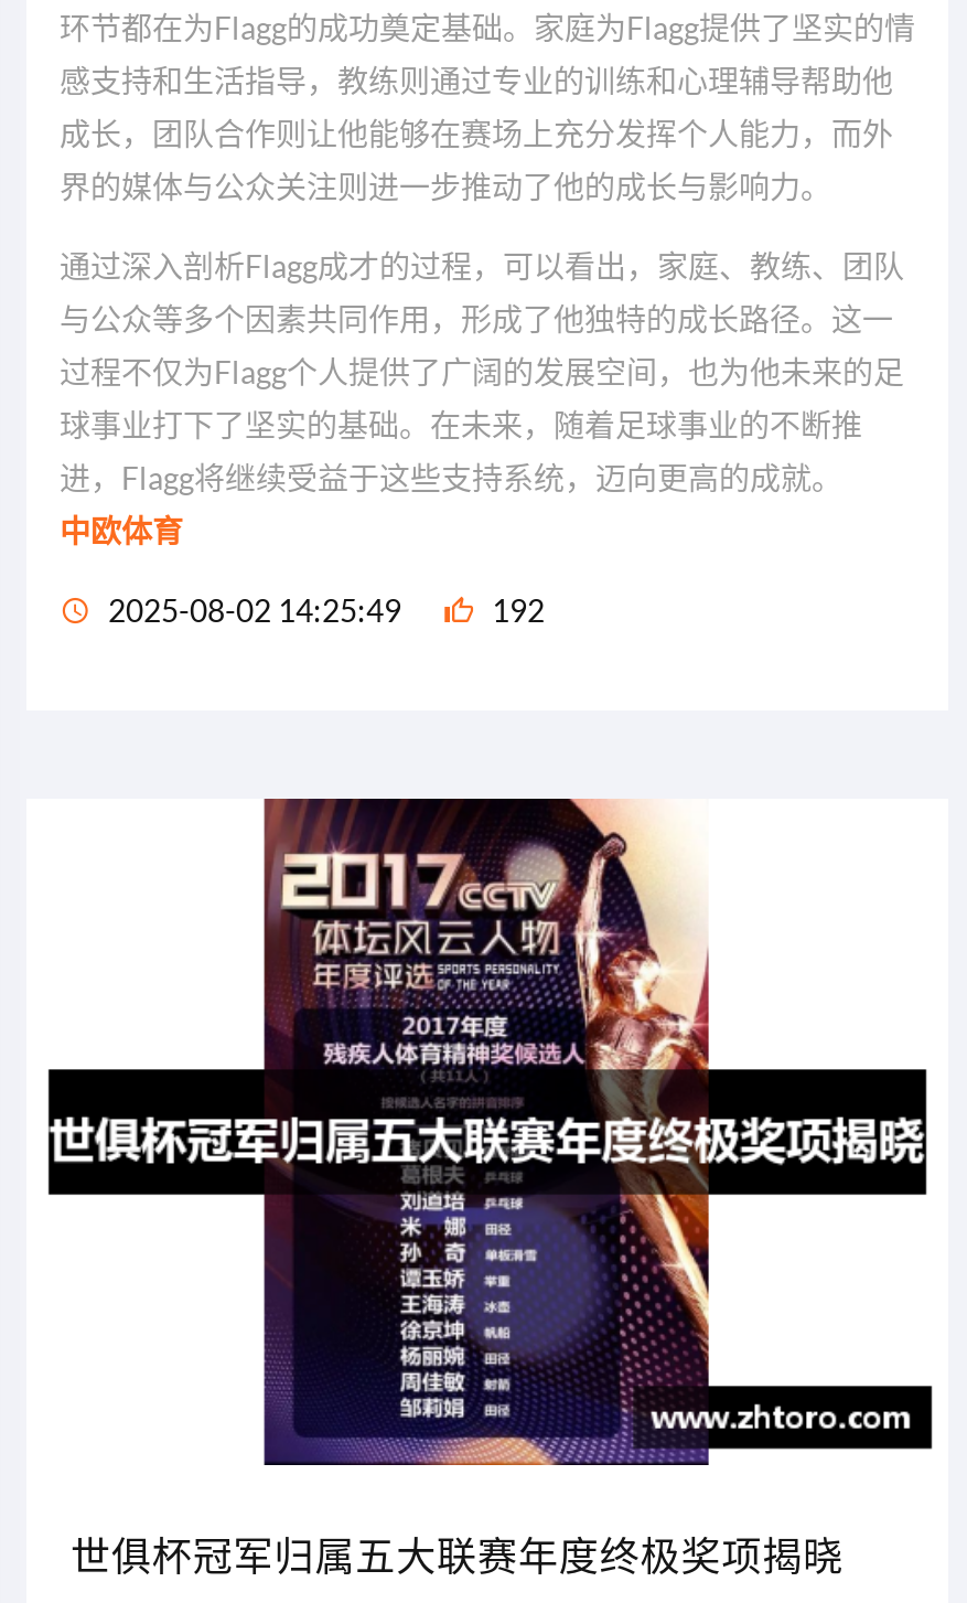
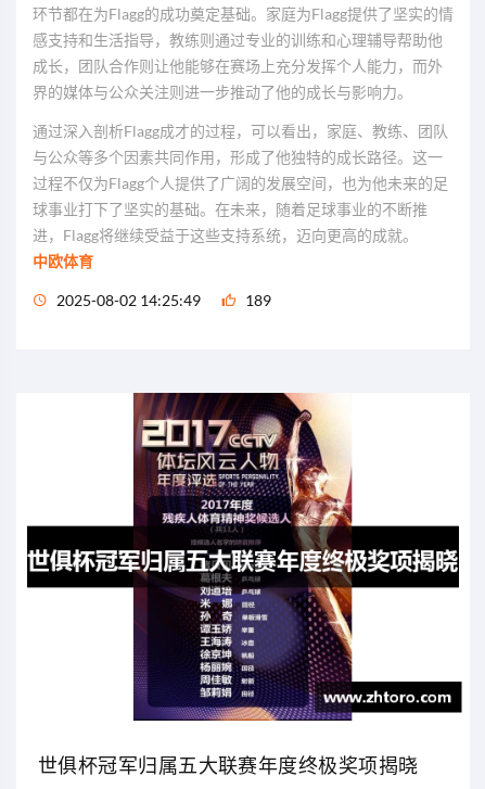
[492,591,545,628] 192 -> [245,291,271,309] 189

